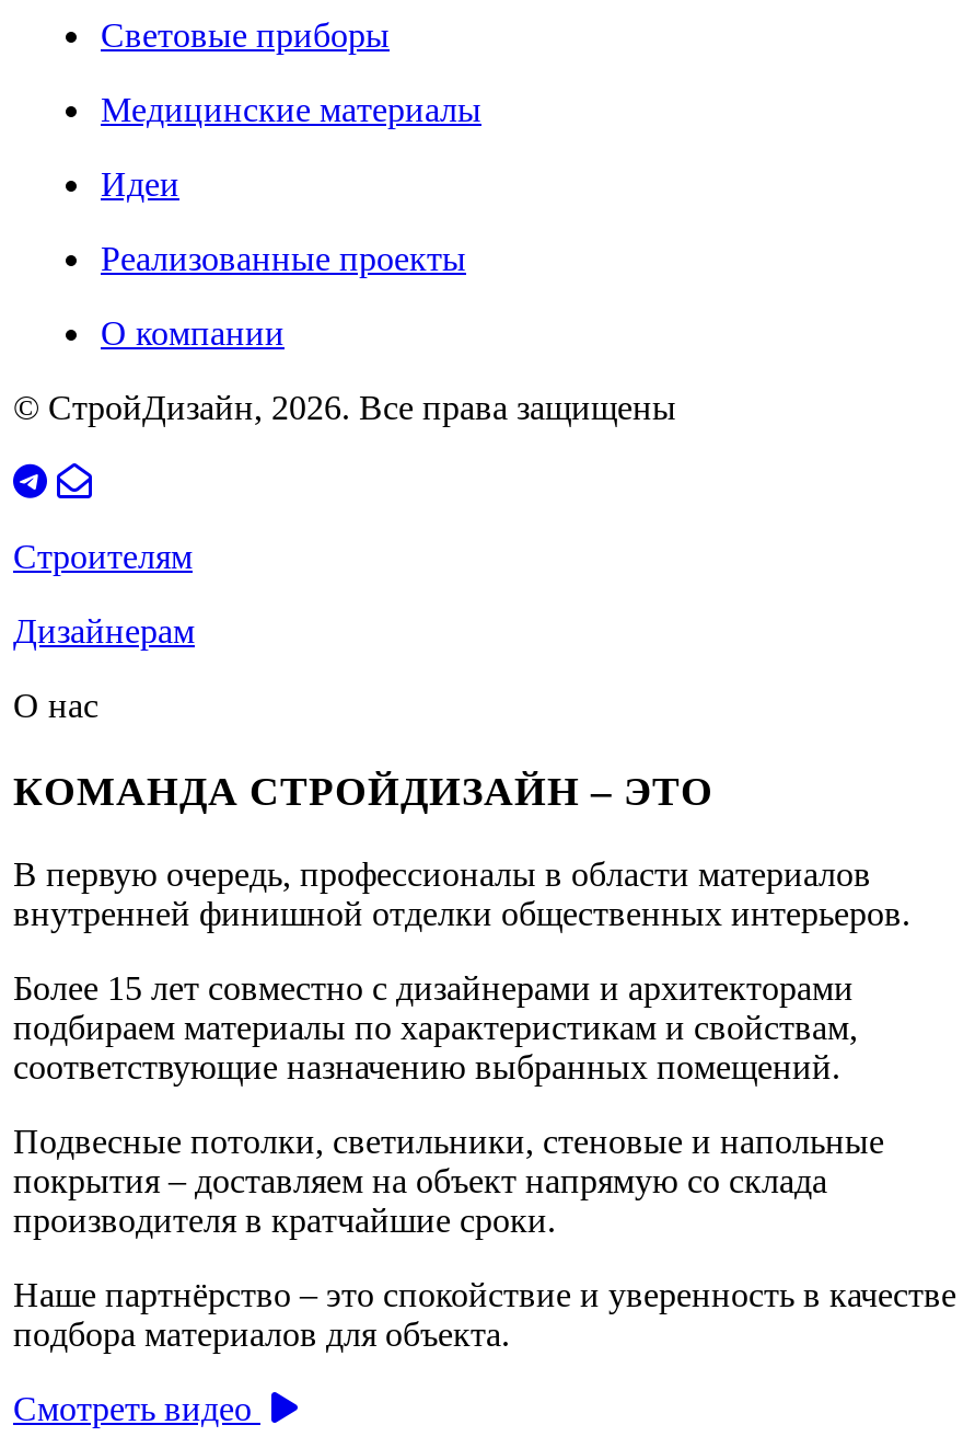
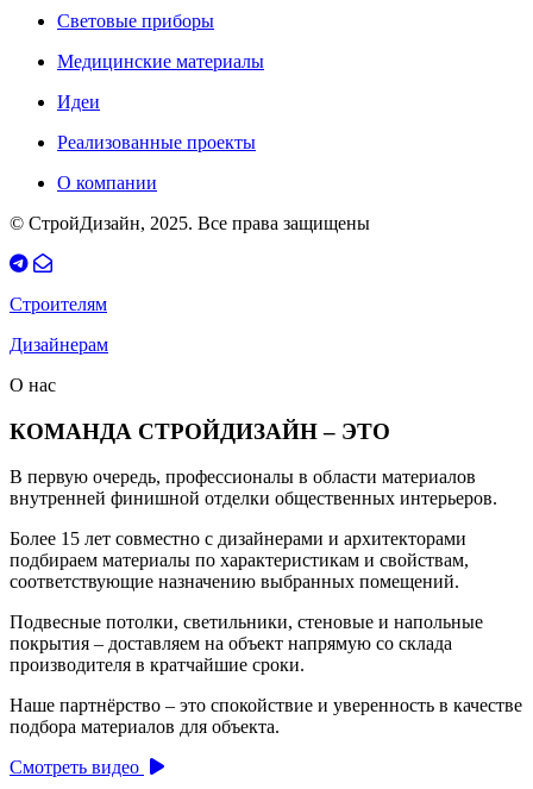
[13,389,676,426] © СтройДизайн, 2026. Все права защищены -> [10,213,370,233] © СтройДизайн, 2025. Все права защищены

